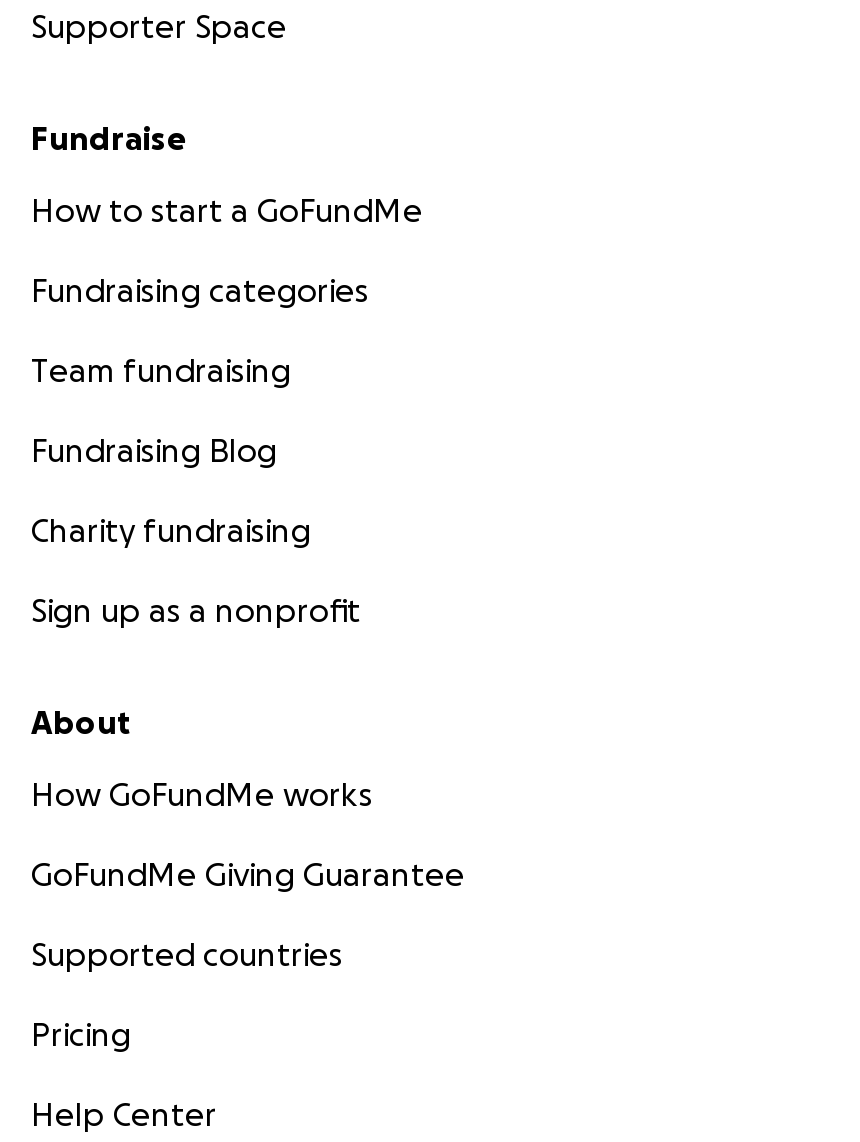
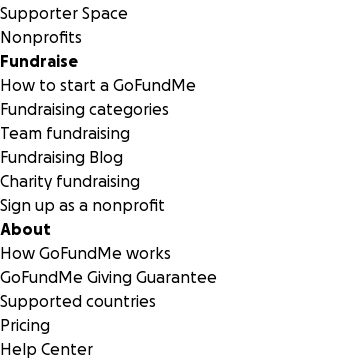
none -> [0,28,82,46] Nonprofits

